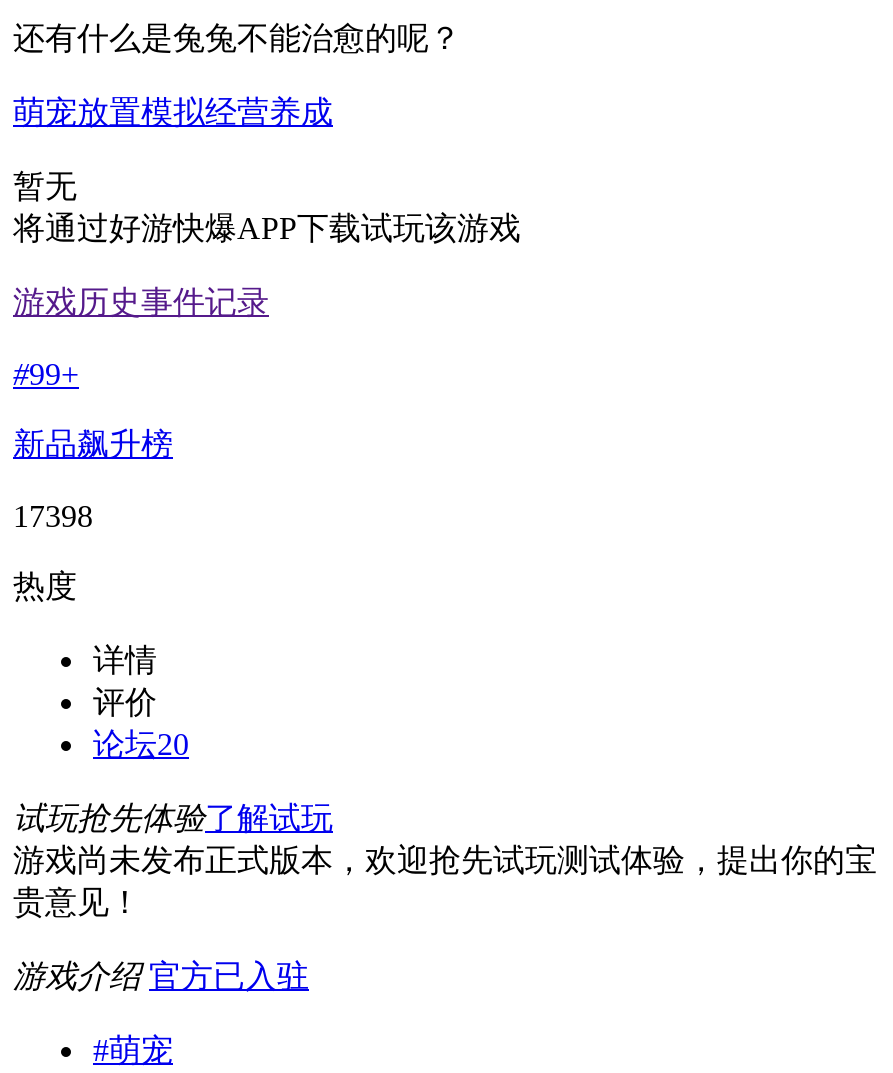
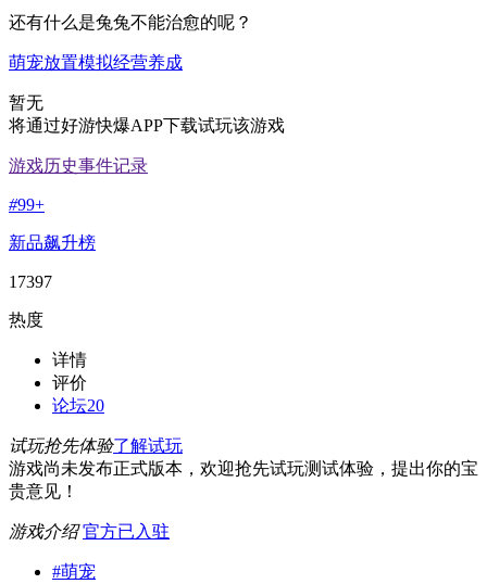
[13,499,93,533] 17398 -> [9,272,52,291] 17397

